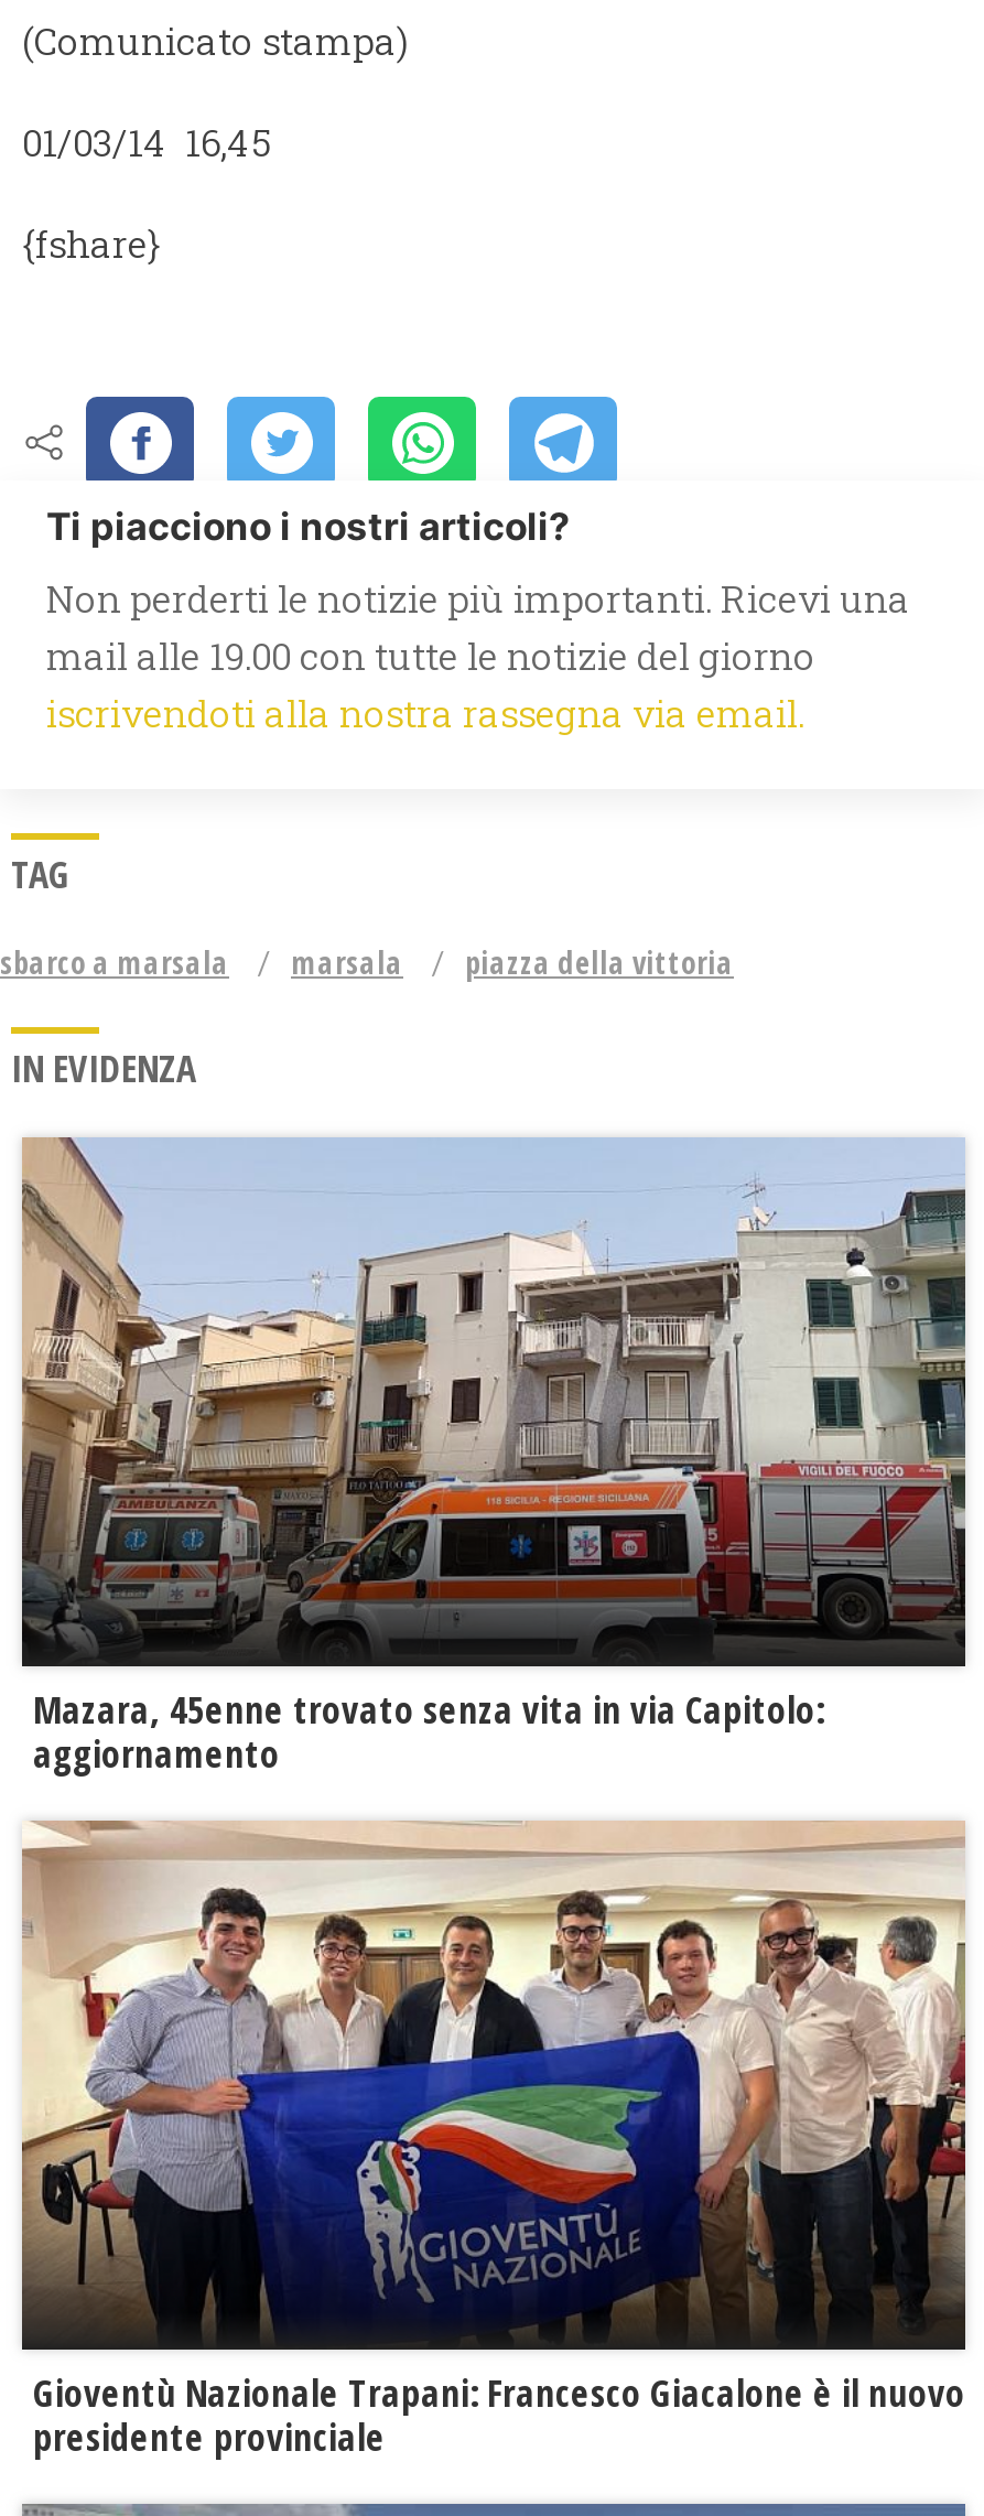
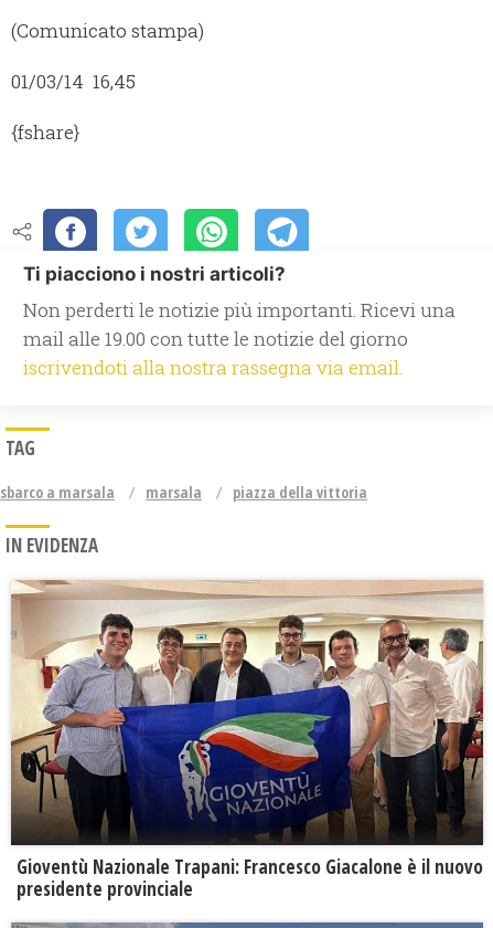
[20,1137,967,1779] [image] | Mazara, 45enne trovato senza vita in via Capitolo: | aggiornamento -> none

